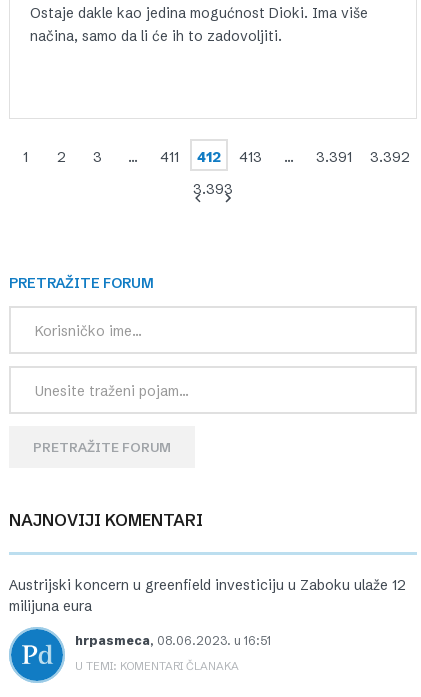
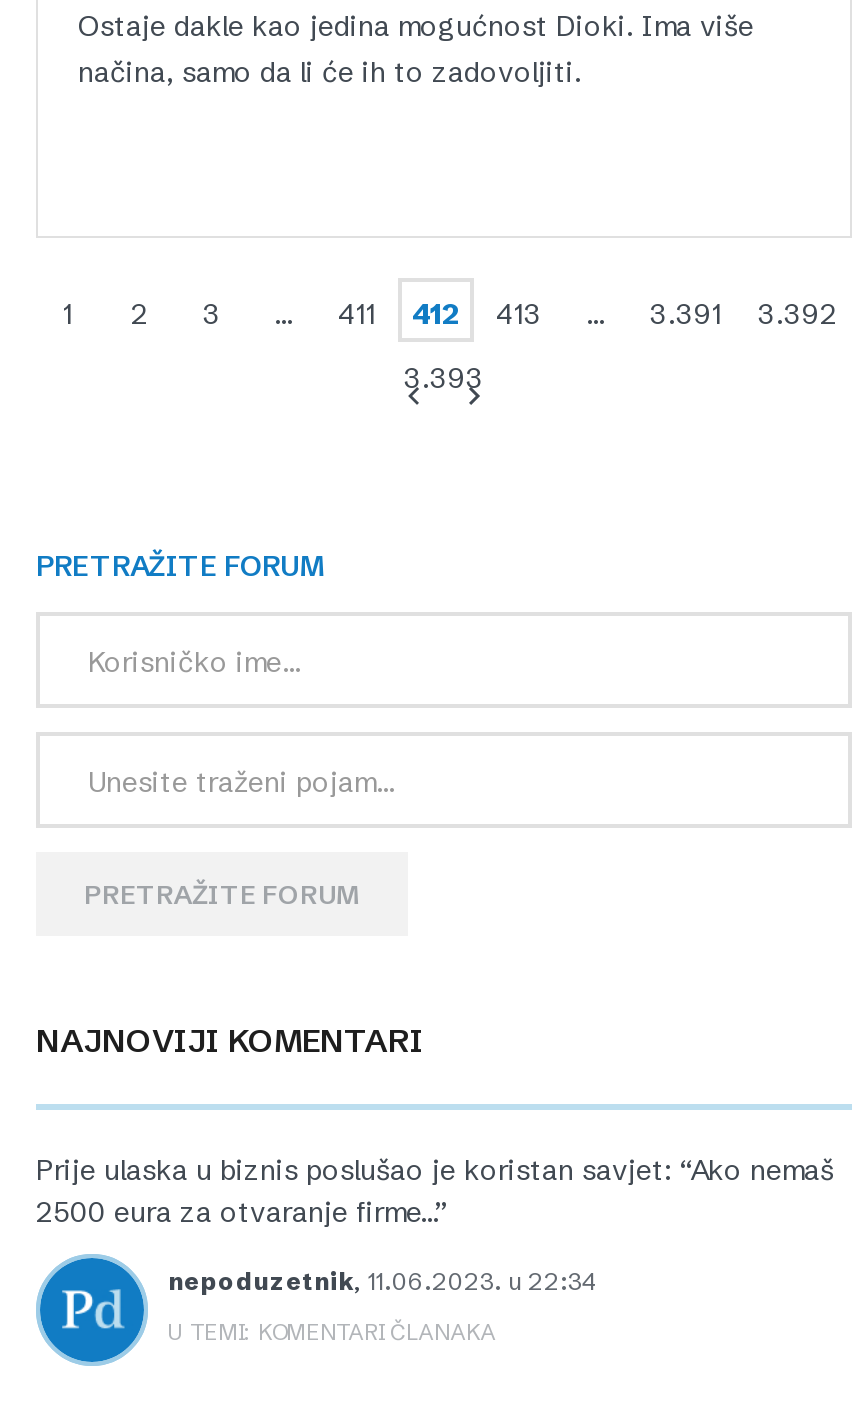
[9,576,406,615] Austrijski koncern u greenfield investiciju u Zaboku ulaže 12 | milijuna eura -> [36,1151,834,1229] Prije ulaska u biznis poslušao je koristan savjet: “Ako nemaš | 2500 eura za otvaranje firme…”
[75,633,271,648] hrpasmeca, 08.06.2023. u 16:51 -> [168,1265,596,1295] nepoduzetnik, 11.06.2023. u 22:34

